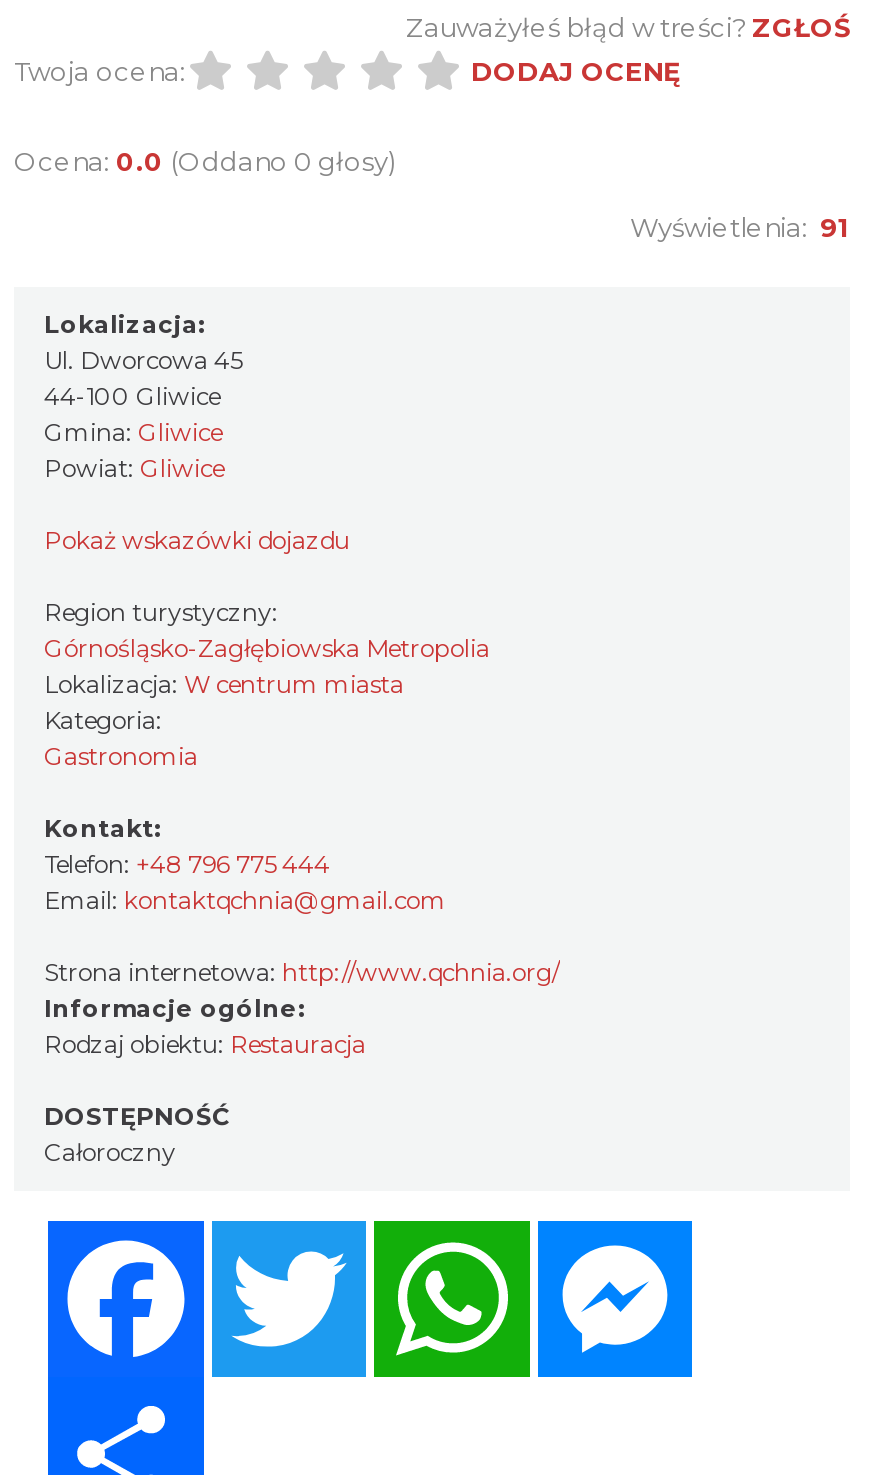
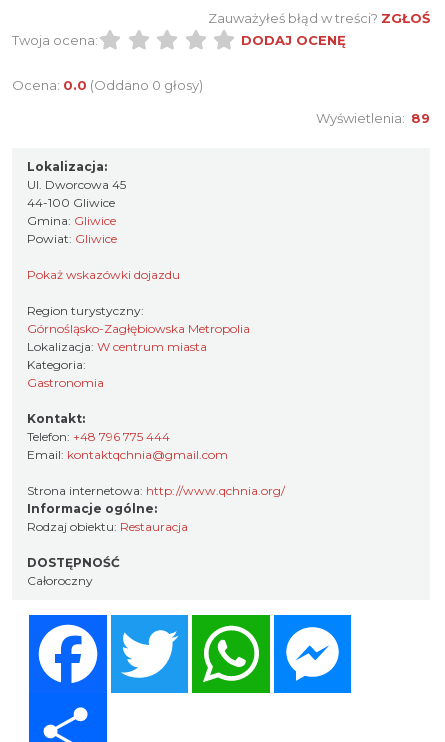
[630,211,850,243] Wyświetlenia: 91 -> [316,110,430,126] Wyświetlenia: 89

